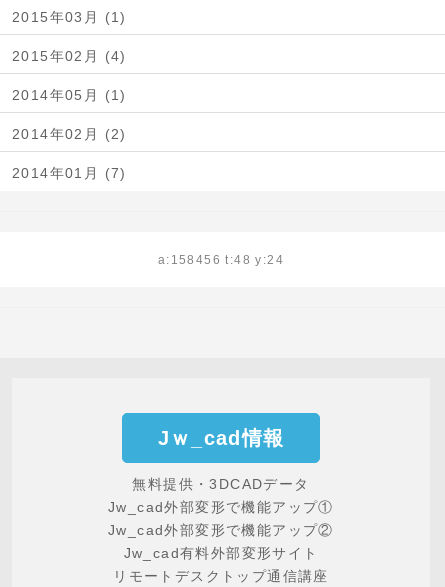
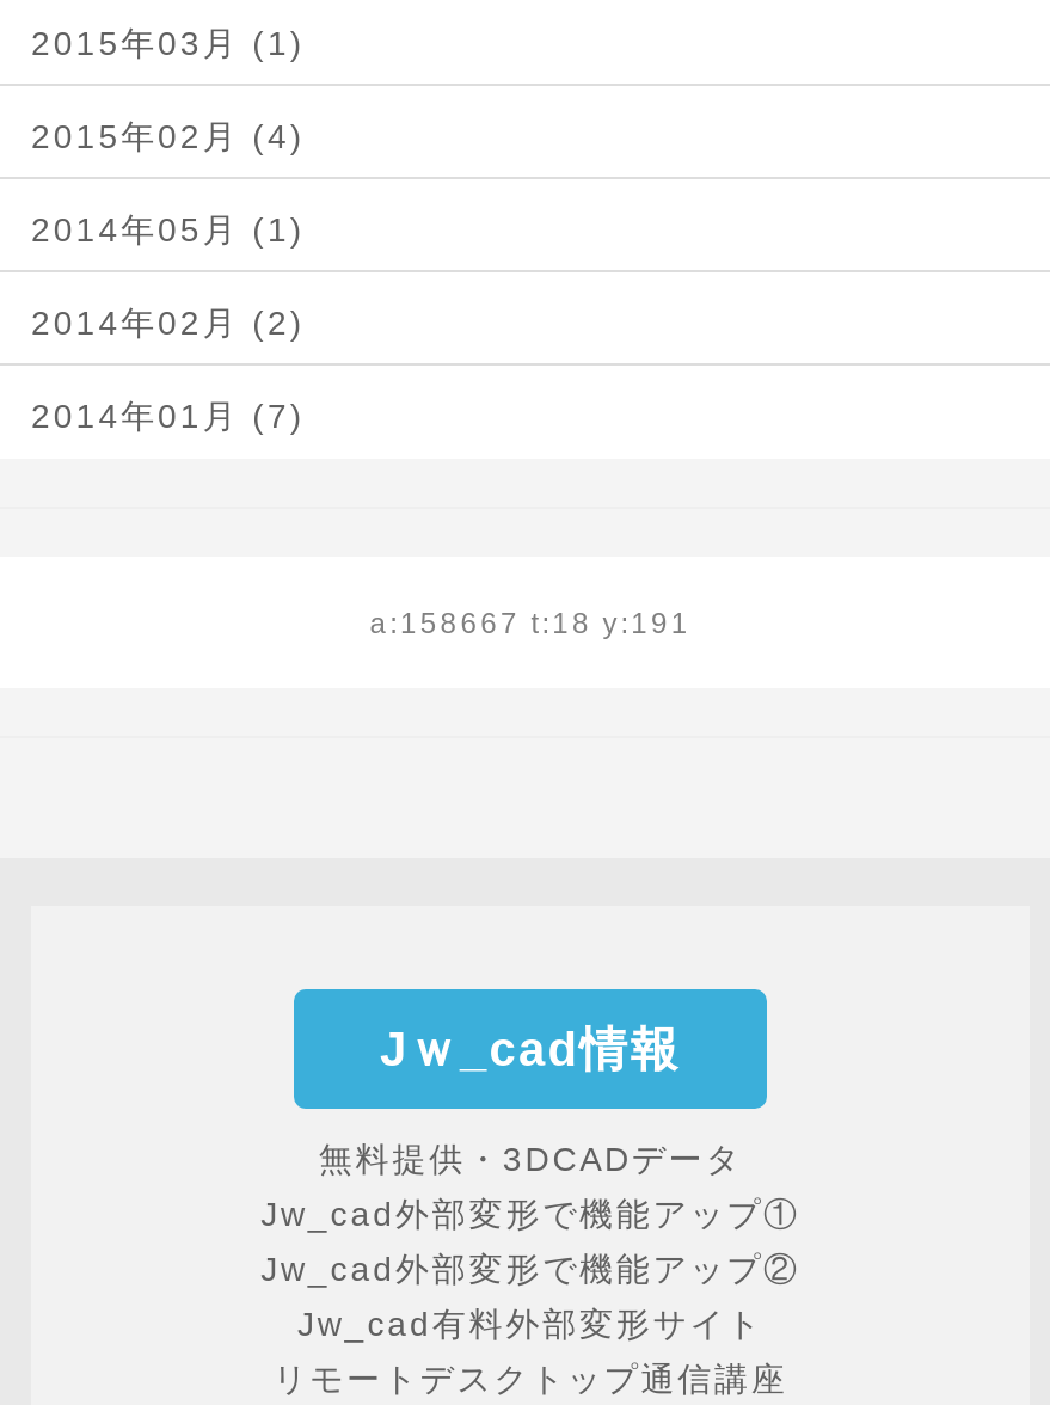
[158,253,284,267] a:158456 t:48 y:24 -> [370,606,691,640] a:158667 t:18 y:191

